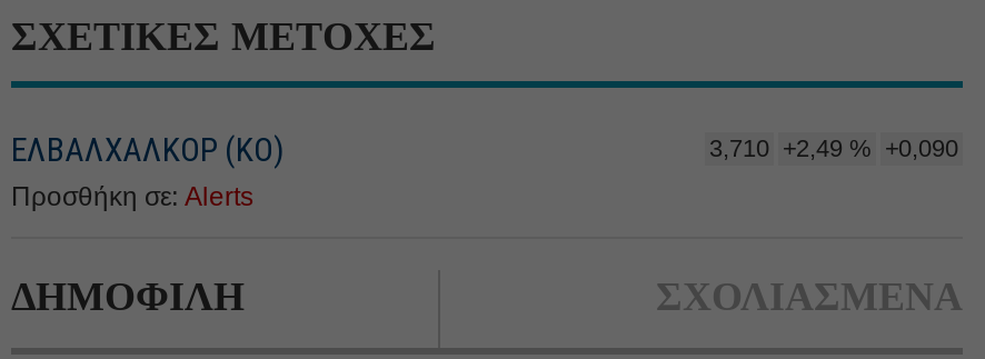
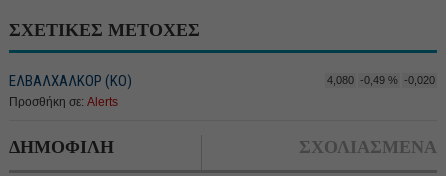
[709,134,958,161] 3,710 +2,49 % +0,090 -> [327,74,435,86] 4,080 -0,49 % -0,020

